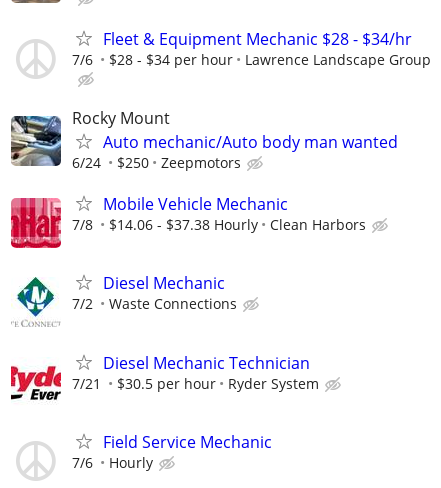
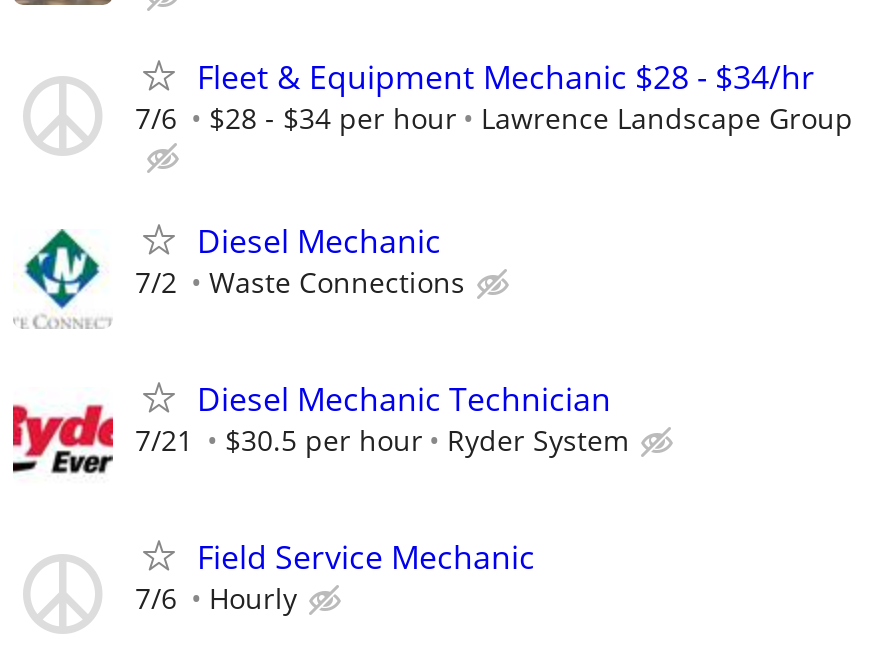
[10,107,398,234] [image] | Rocky Mount | Auto mechanic/Auto body man wanted | 6/24 | $250 | Zeepmotors | Mobile Vehicle Mechanic | 7/8 | $14.06 - $37.38 Hourly | Clean Harbors -> none
[10,197,62,249] [image] -> none

